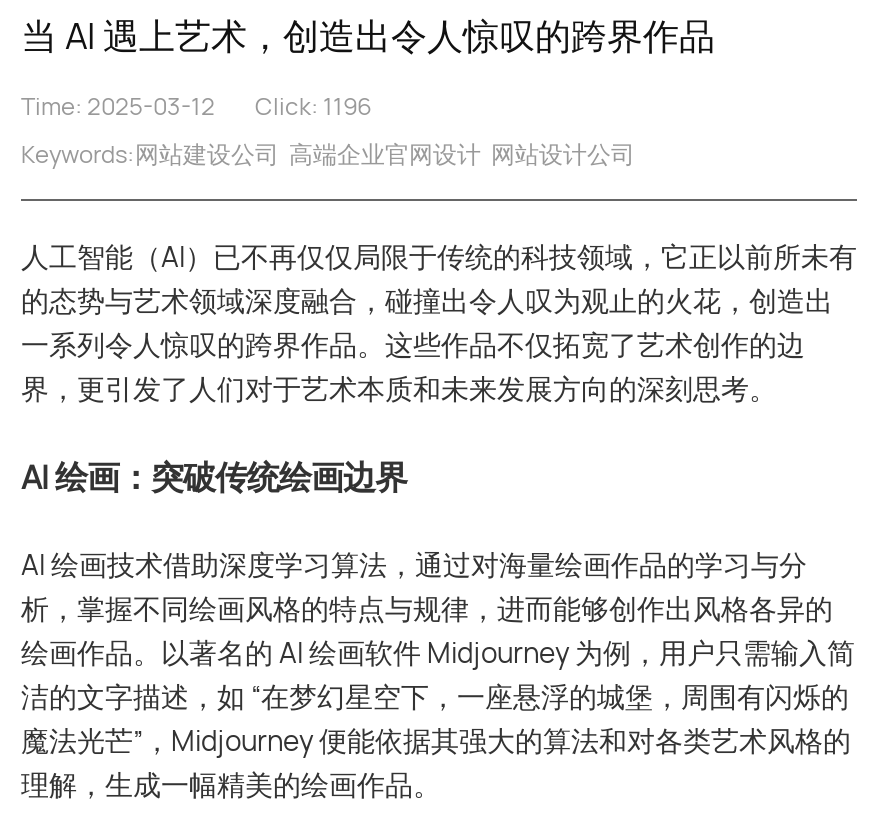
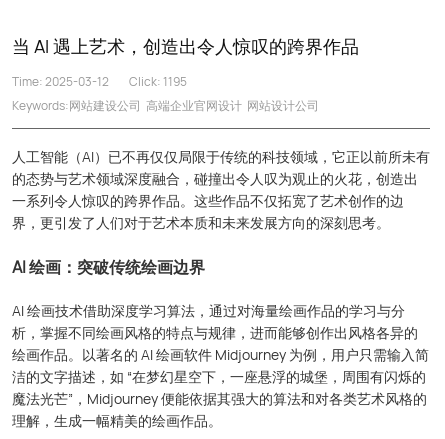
[21,90,371,124] Time: 2025-03-12 Click: 1196 -> [12,73,187,90] Time: 2025-03-12 Click: 1195

